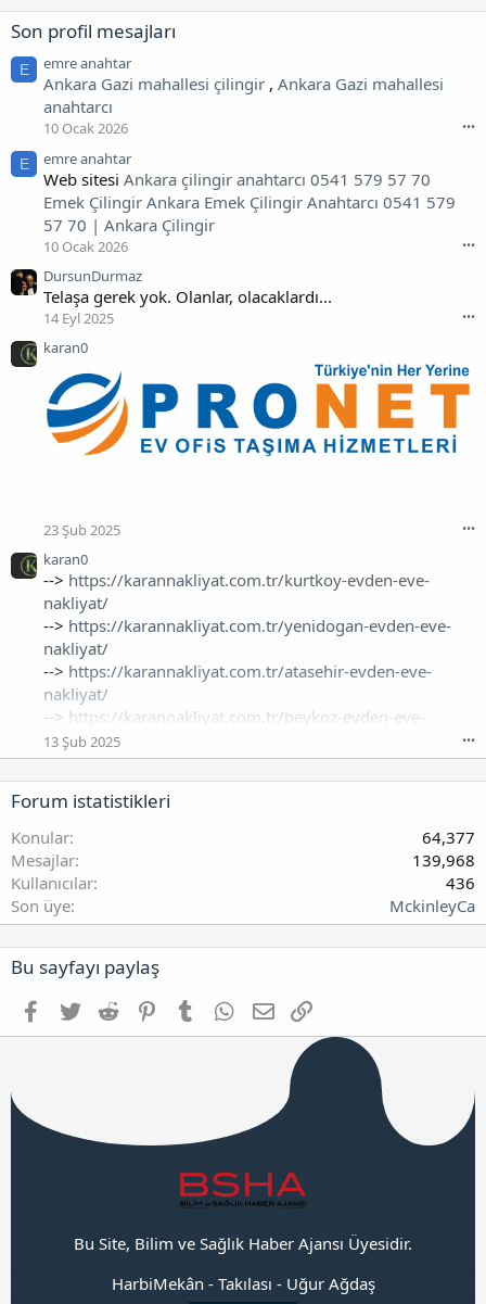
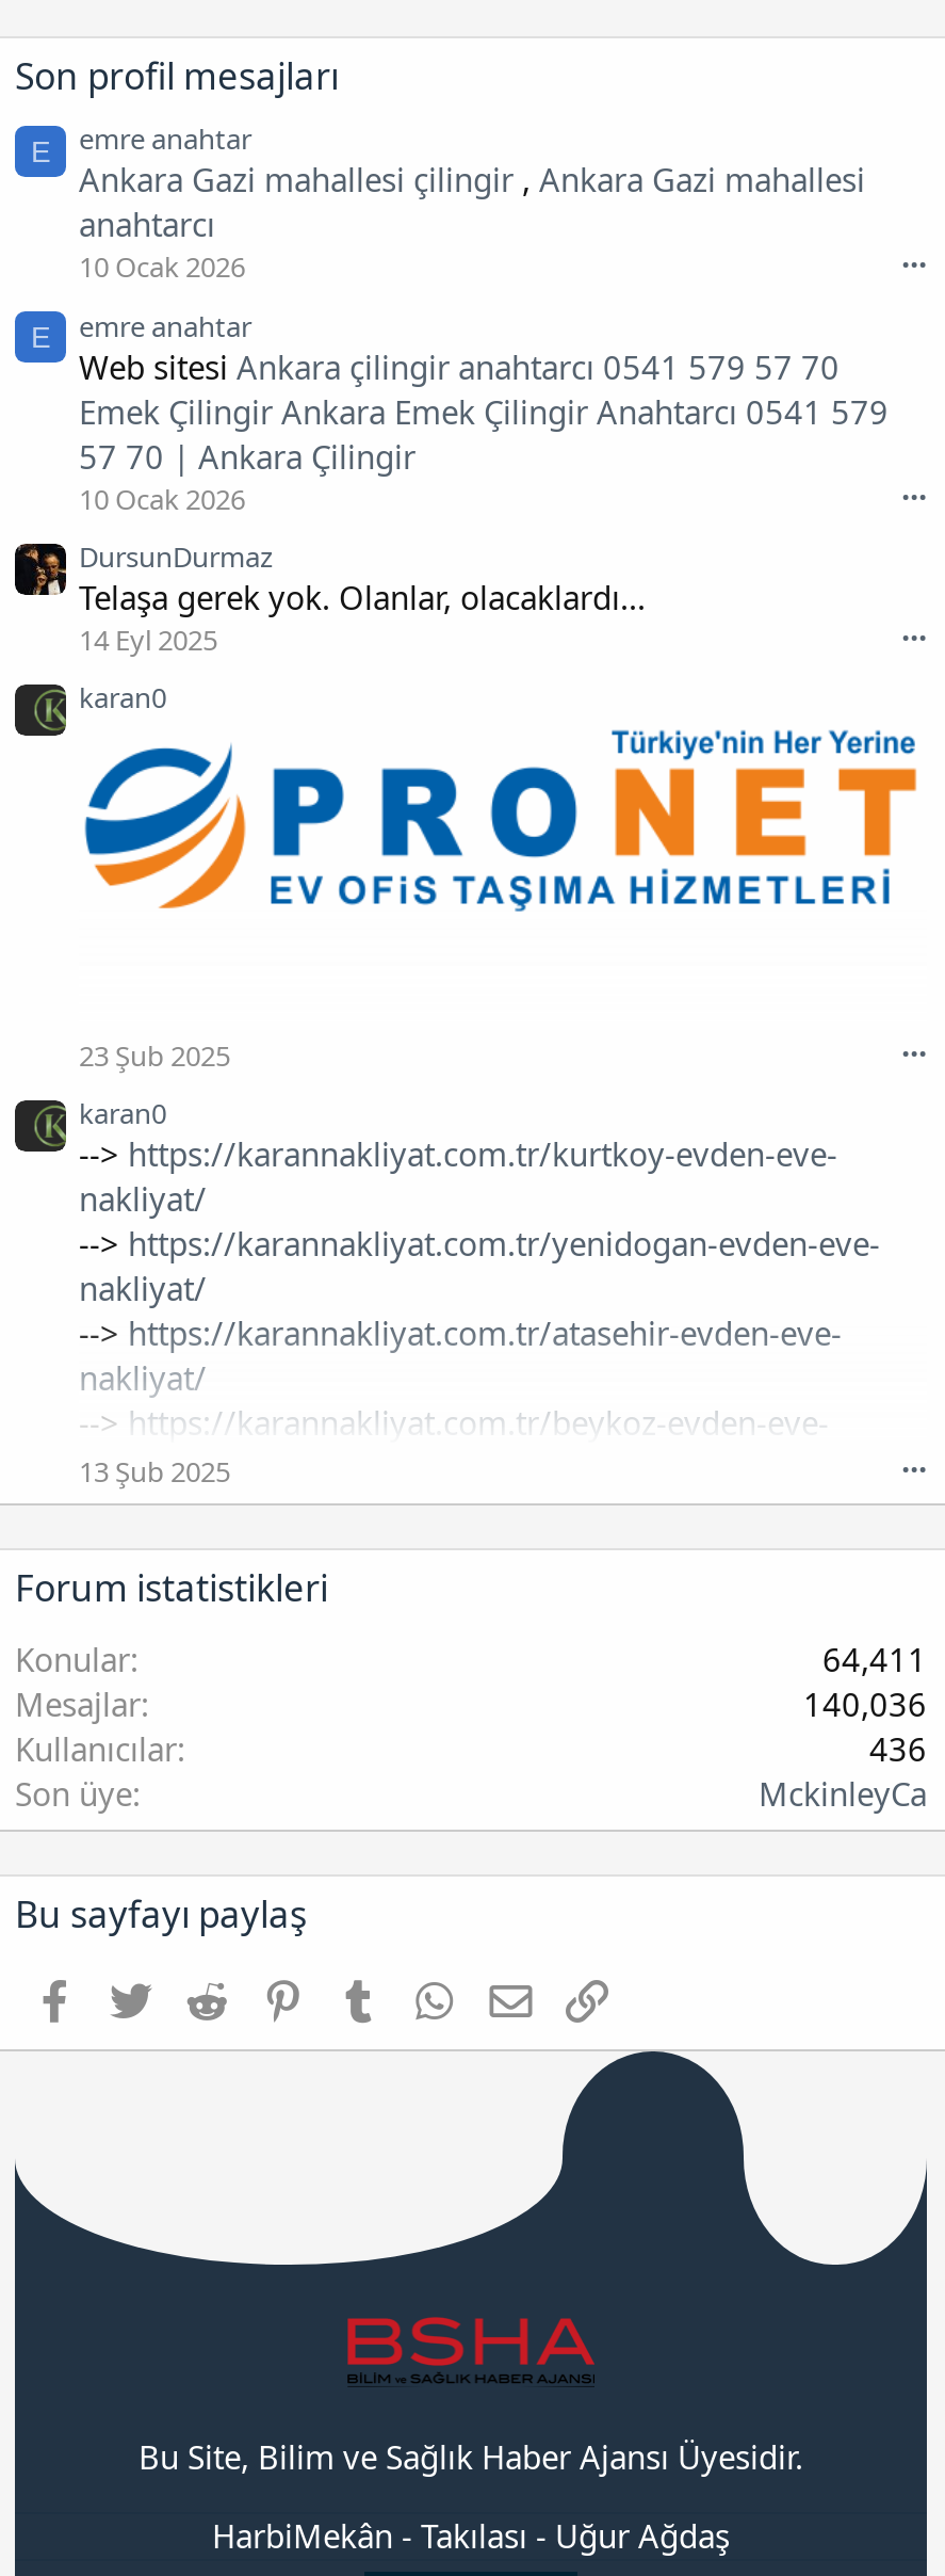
[422,827,475,849] 64,377 -> [822,1639,927,1681] 64,411
[412,850,475,871] 139,968 -> [803,1684,927,1726] 140,036

